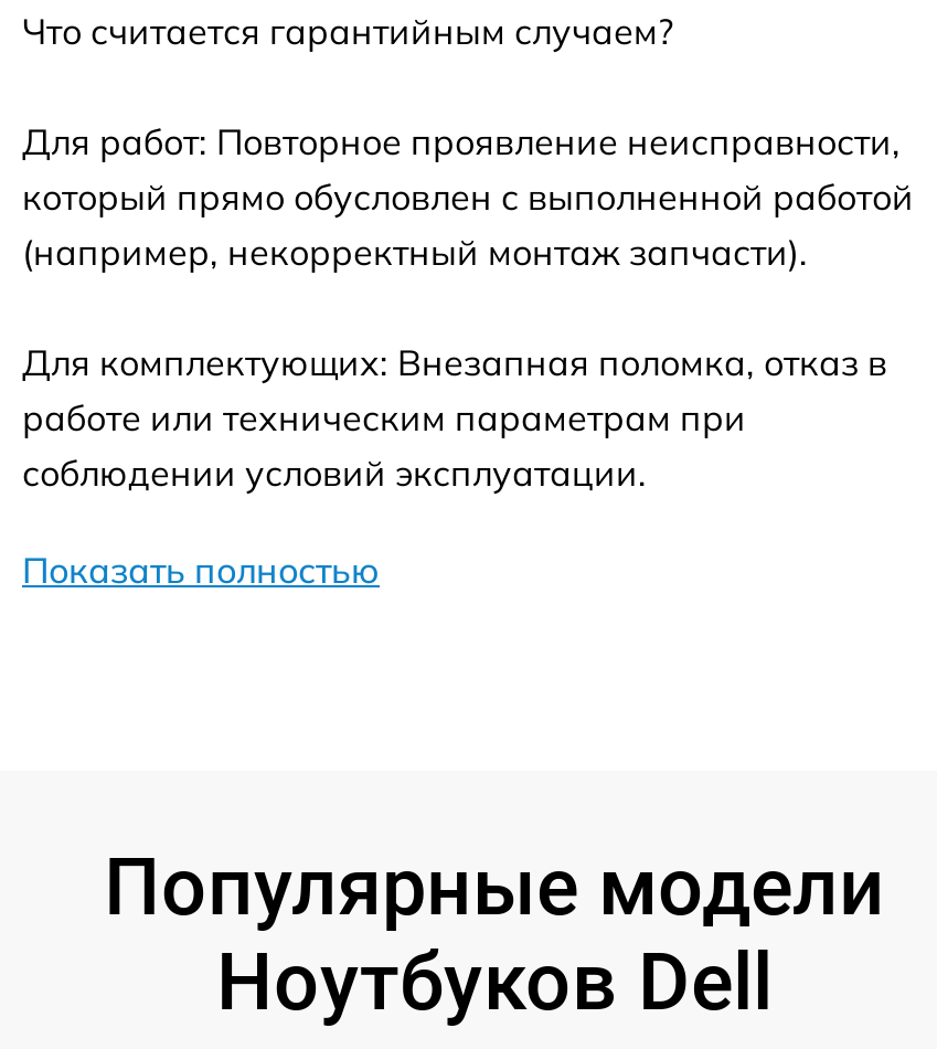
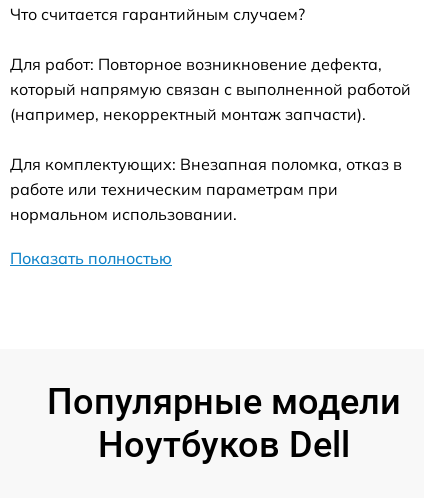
[22,118,901,162] Для работ: Повторное проявление неисправности, -> [10,53,382,73] Для работ: Повторное возникновение дефекта,
[22,173,914,218] который прямо обусловлен с выполненной работой -> [10,78,411,98] который напрямую связан с выполненной работой
[22,449,647,494] соблюдении условий эксплуатации. -> [10,203,237,223] нормальном использовании.

